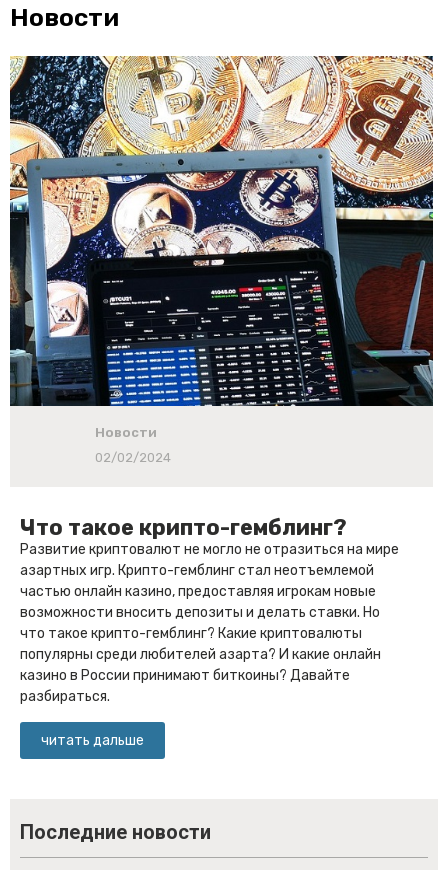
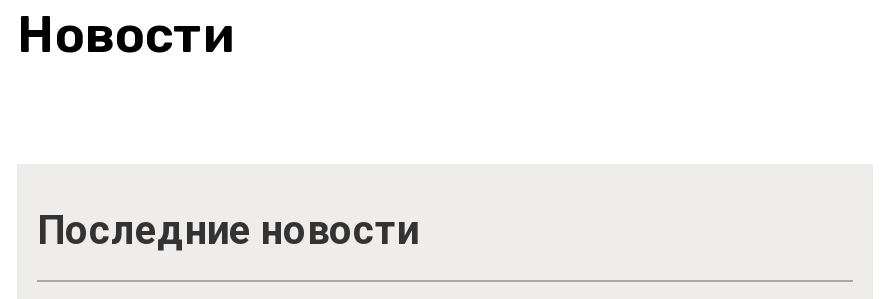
[9,55,434,749] [image] | Новости | 02/02/2024 | Что такое крипто-гемблинг? | Развитие криптовалют не могло не отразиться на мире | азартных игр. Крипто-гемблинг стал неотъемлемой | частью онлайн казино, предоставляя игрокам новые | возможности вносить депозиты и делать ставки. Но | что такое крипто-гемблинг? Какие криптовалюты | популярны среди любителей азарта? И какие онлайн | казино в России принимают биткоины? Давайте | разбираться. | читать дальше -> none

